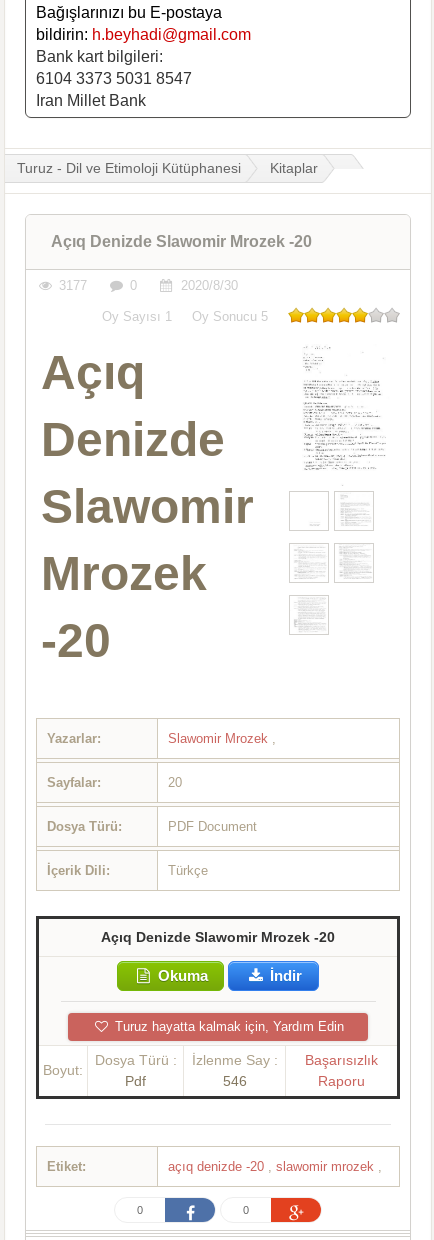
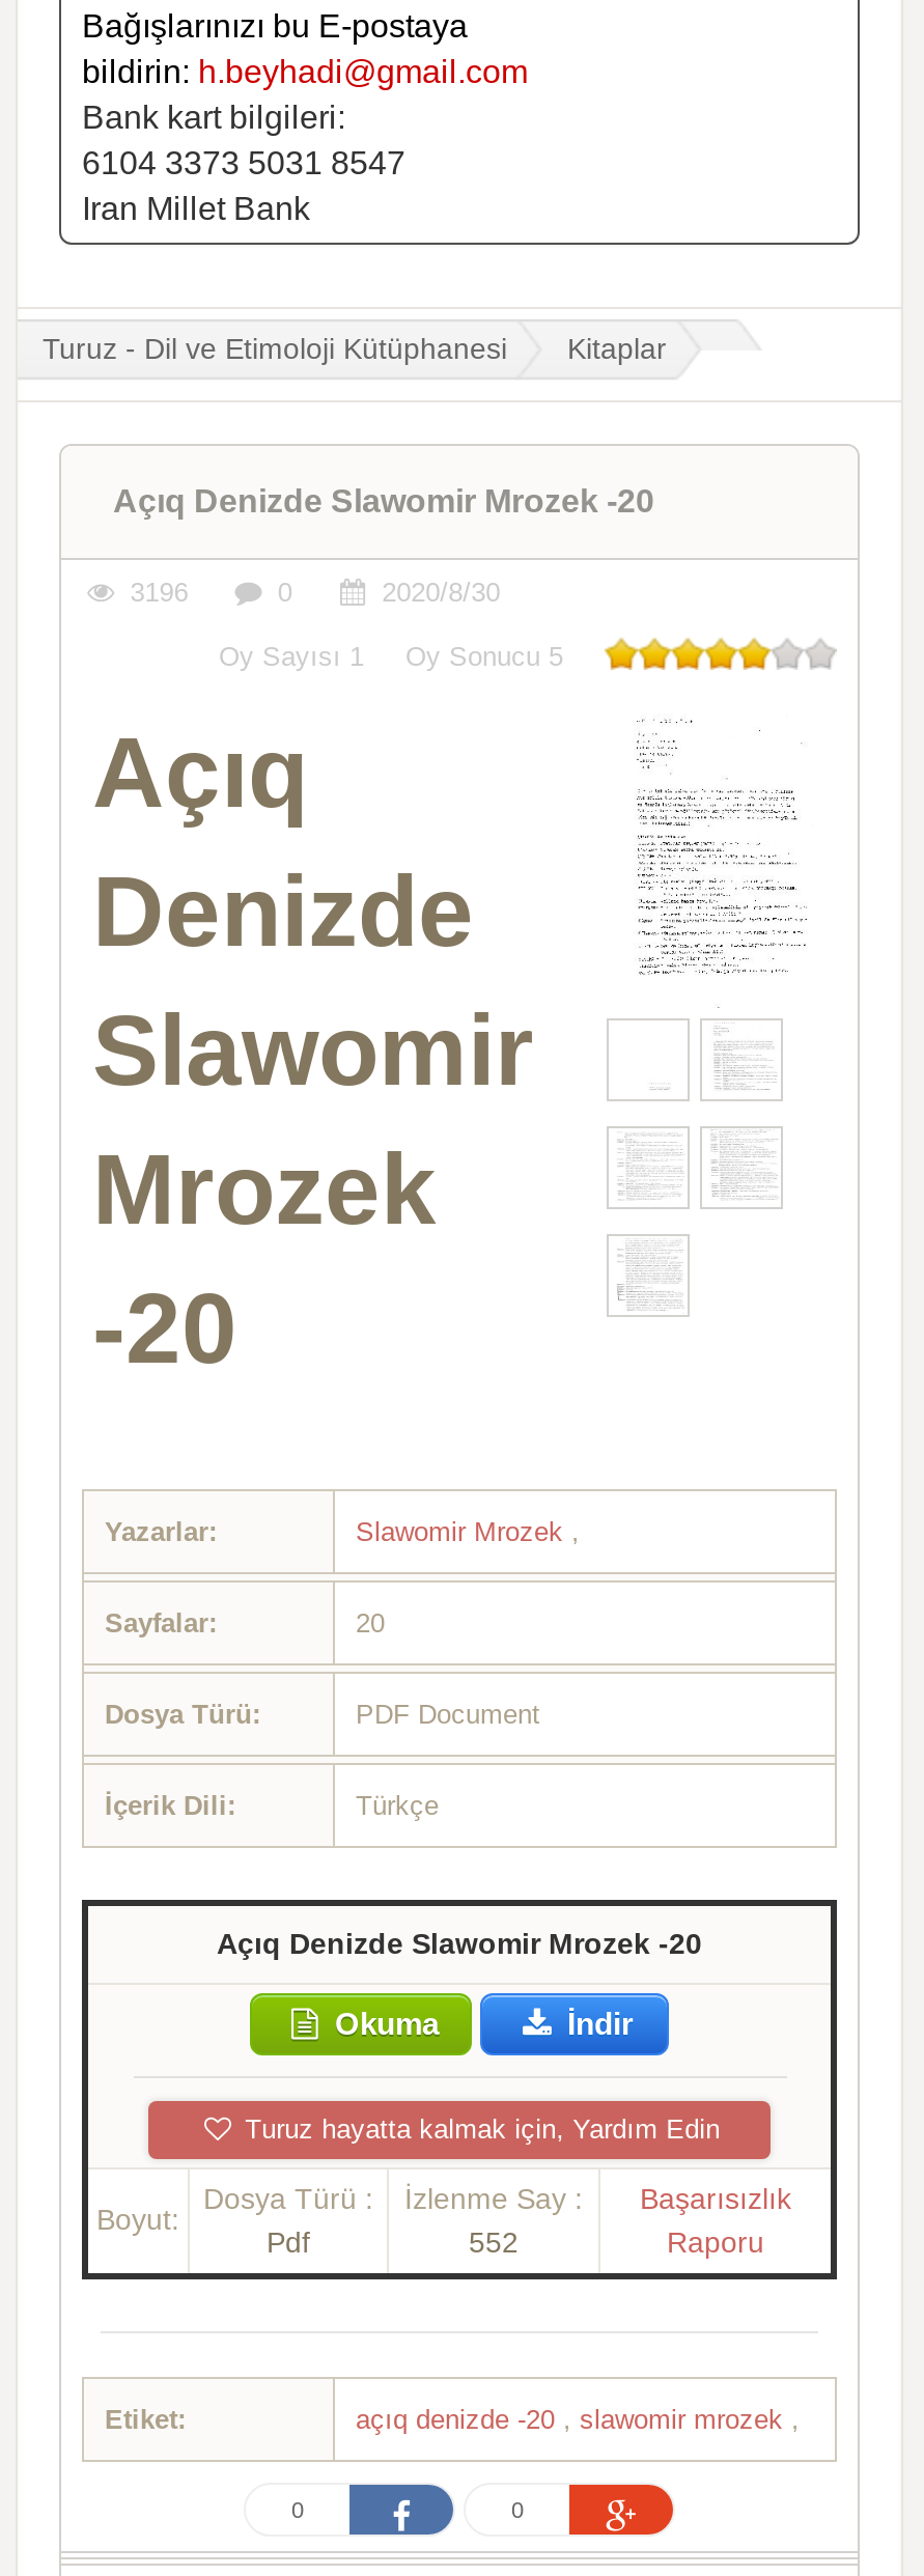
[59,278,87,293] 3177 -> [130,576,188,607] 3196
[222,1073,246,1089] 546 -> [469,2225,519,2258] 552

